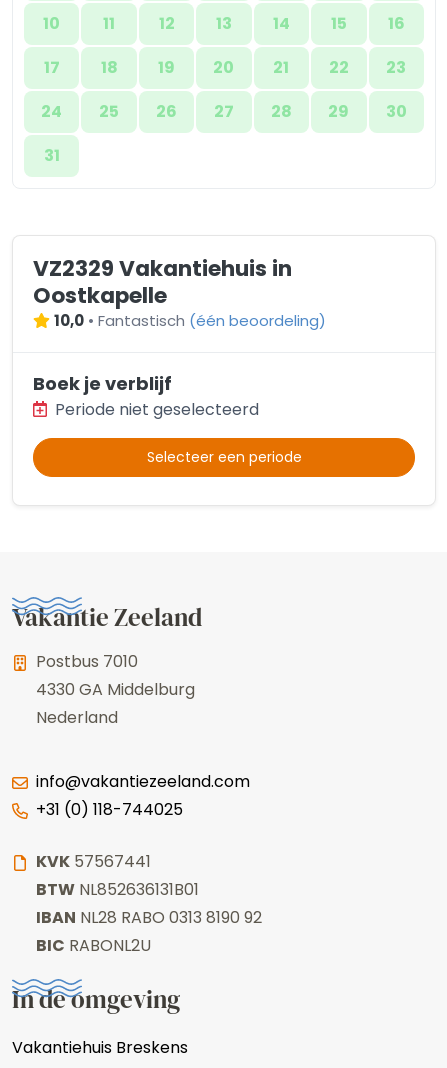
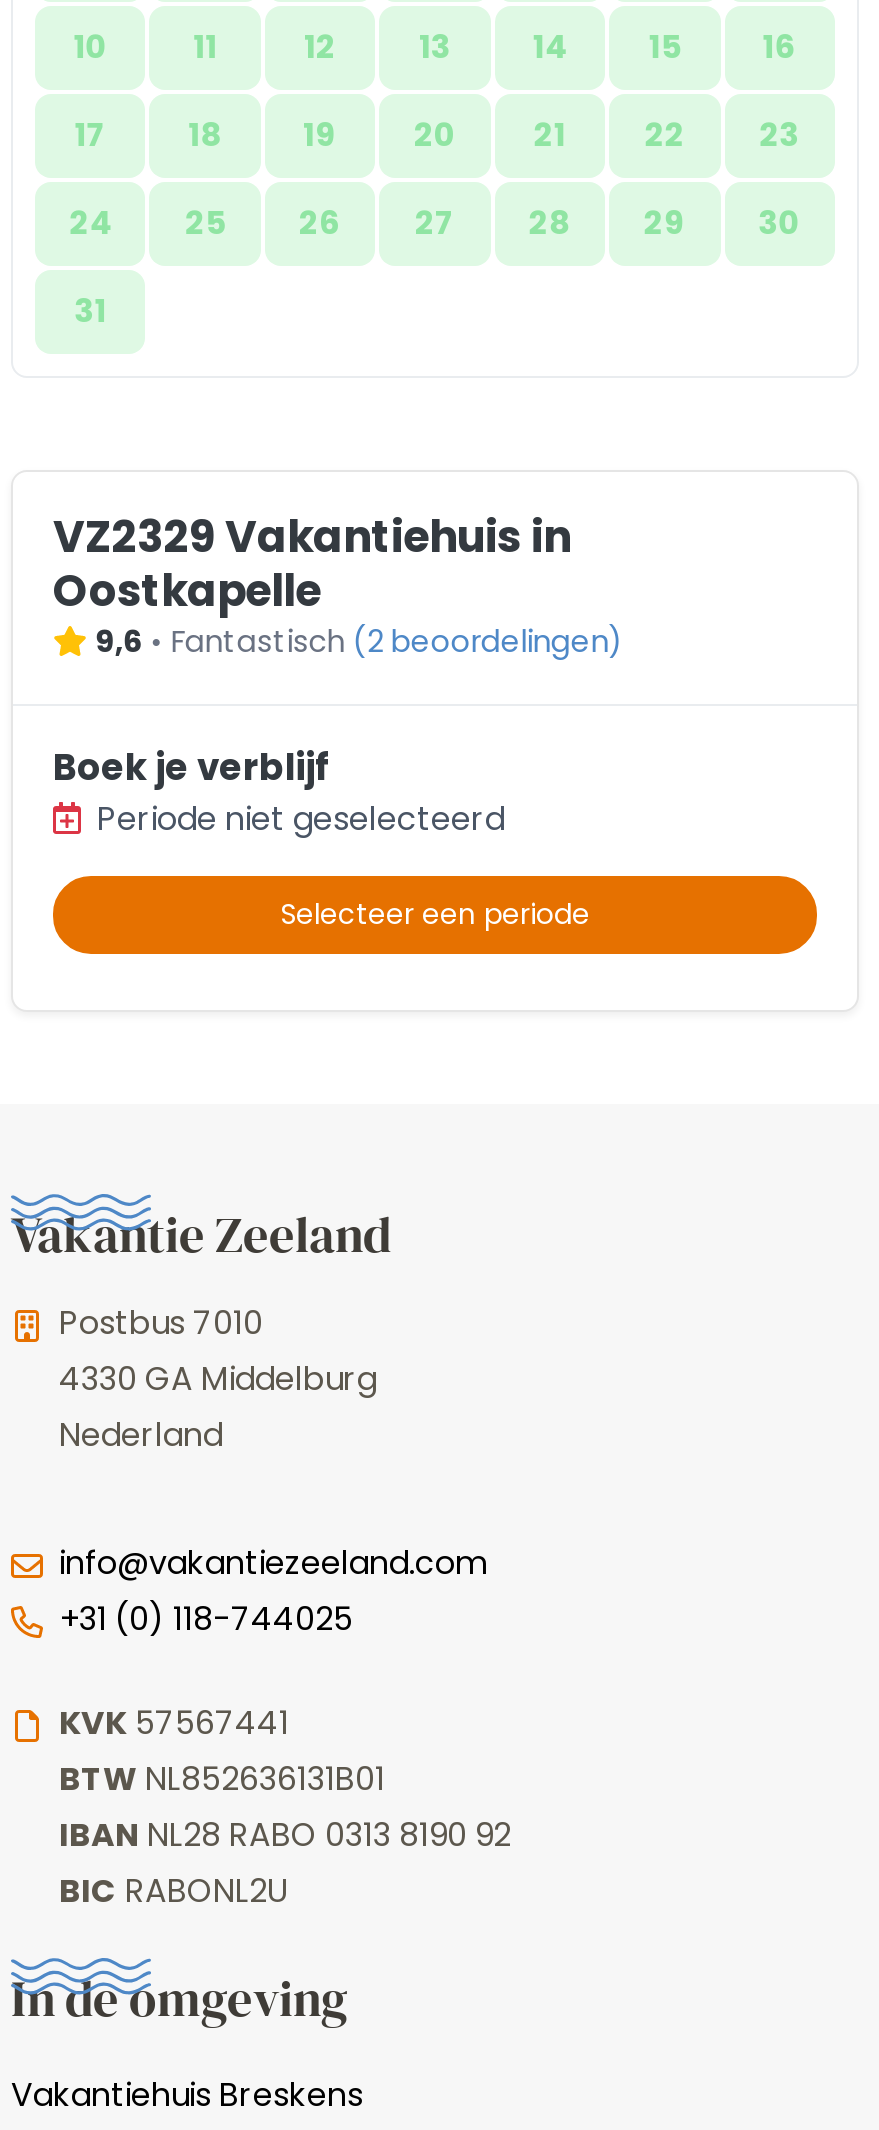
[54,310,326,331] 10,0 • Fantastisch (één beoordeling) -> [95,620,623,662] 9,6 • Fantastisch (2 beoordelingen)

